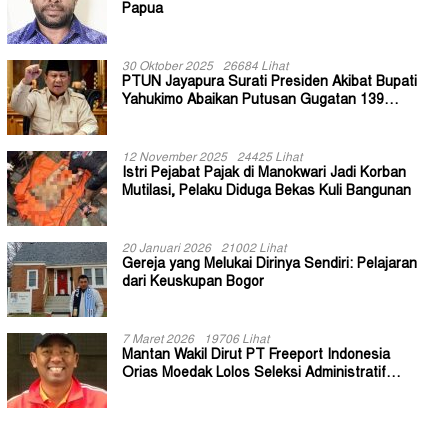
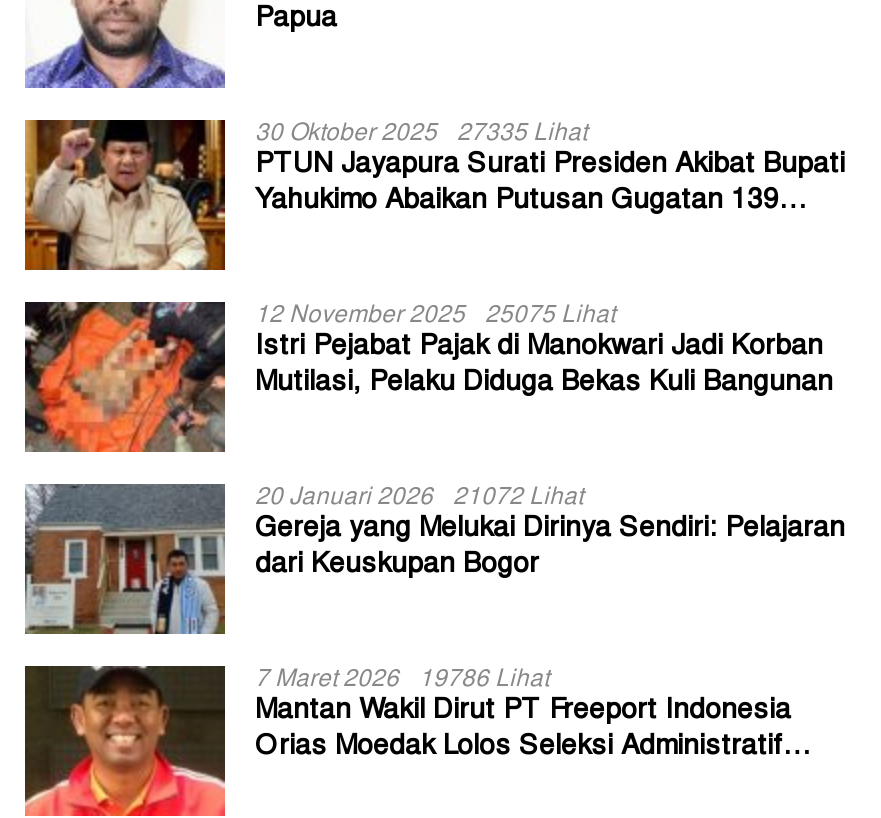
[122,61,288,73] 30 Oktober 2025 26684 Lihat -> [255,122,587,146] 30 Oktober 2025 27335 Lihat
[122,152,302,164] 12 November 2025 24425 Lihat -> [255,304,615,328] 12 November 2025 25075 Lihat
[122,243,286,255] 20 Januari 2026 21002 Lihat -> [255,486,583,510] 20 Januari 2026 21072 Lihat
[122,334,269,346] 7 Maret 2026 19706 Lihat -> [255,668,549,692] 7 Maret 2026 19786 Lihat

